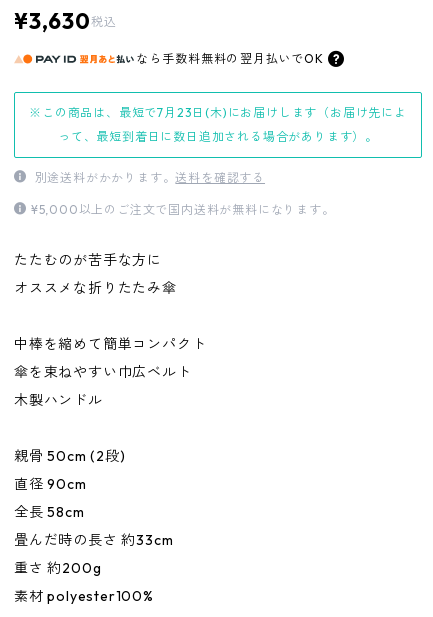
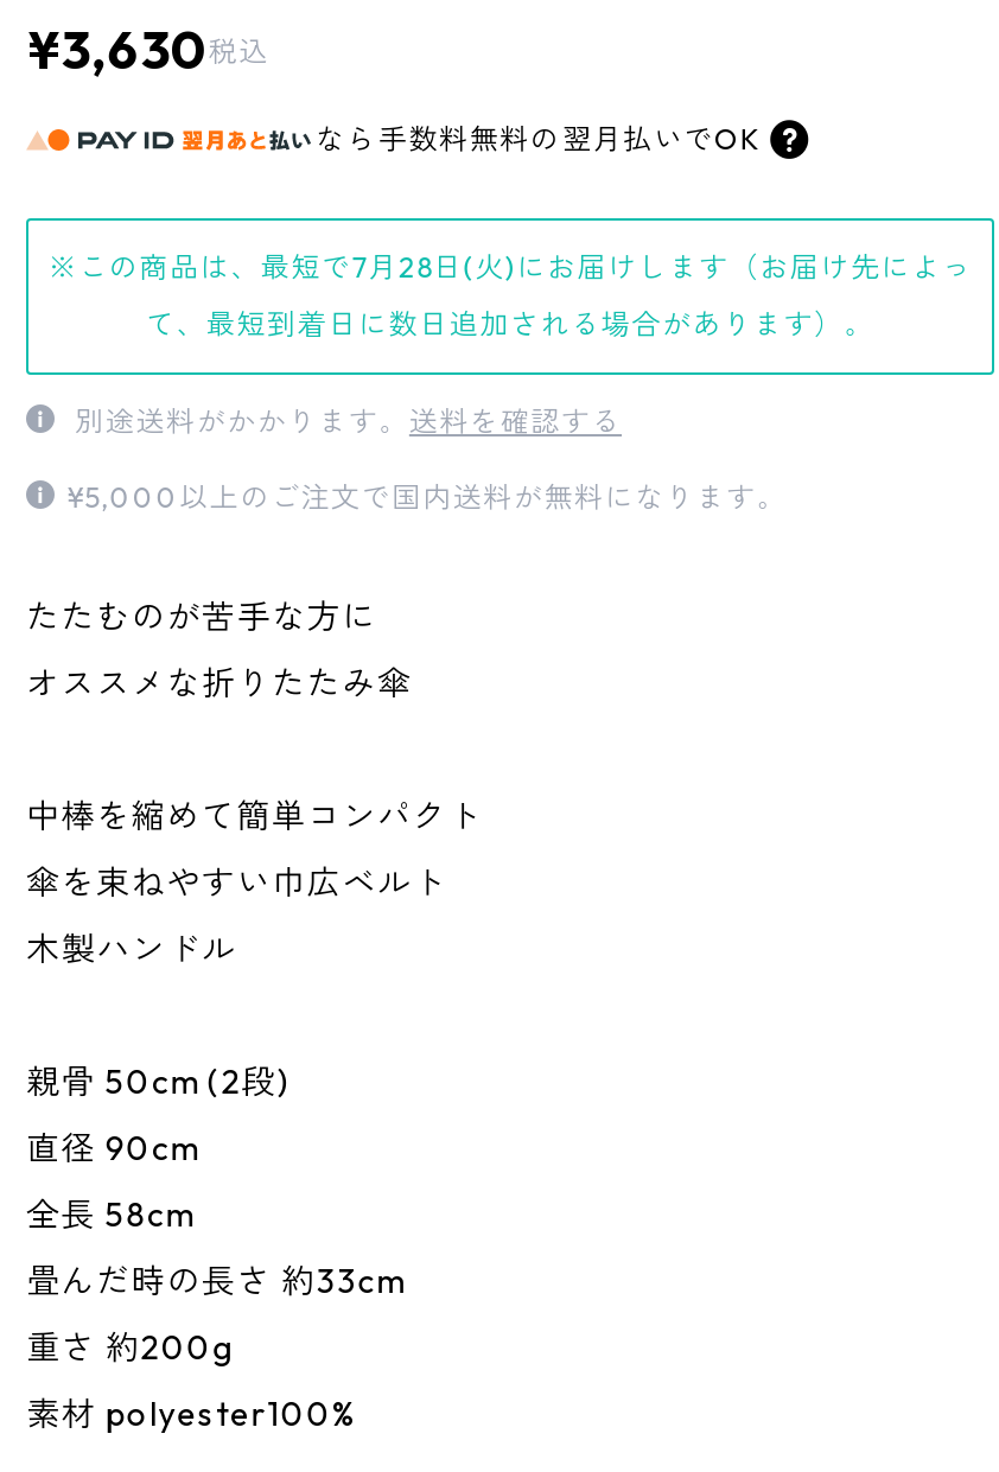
[29,105,407,120] ※この商品は、最短で7月23日(木)にお届けします（お届け先によ -> [48,249,972,285] ※この商品は、最短で7月28日(火)にお届けします（お届け先によっ
[58,129,378,144] って、最短到着日に数日追加される場合があります）。 -> [146,306,875,342] て、最短到着日に数日追加される場合があります）。

